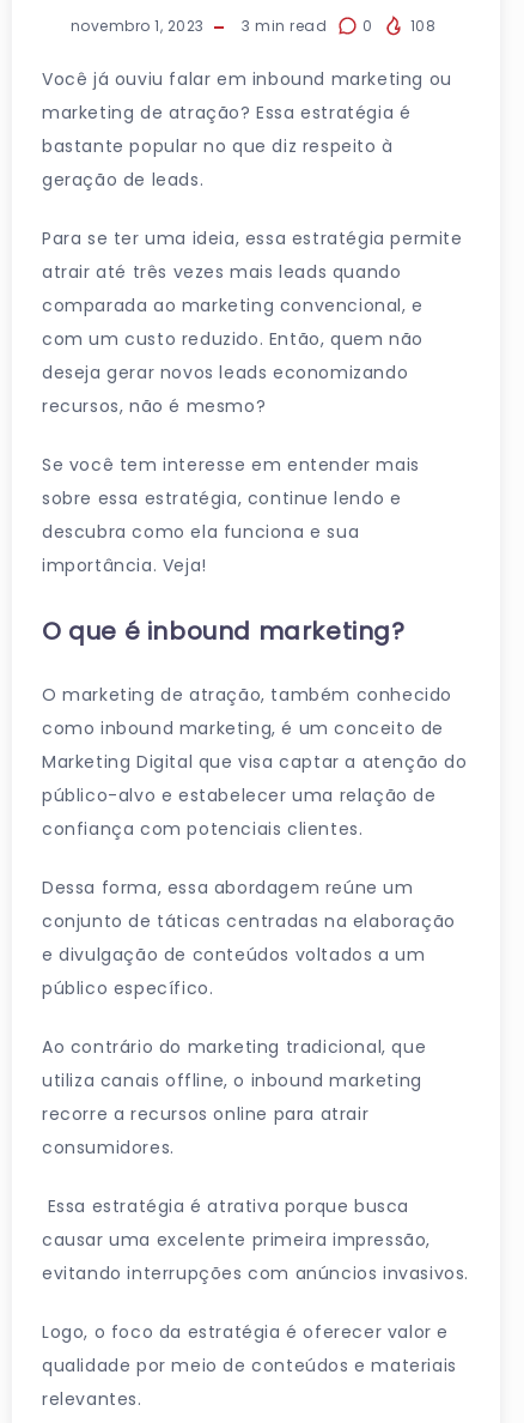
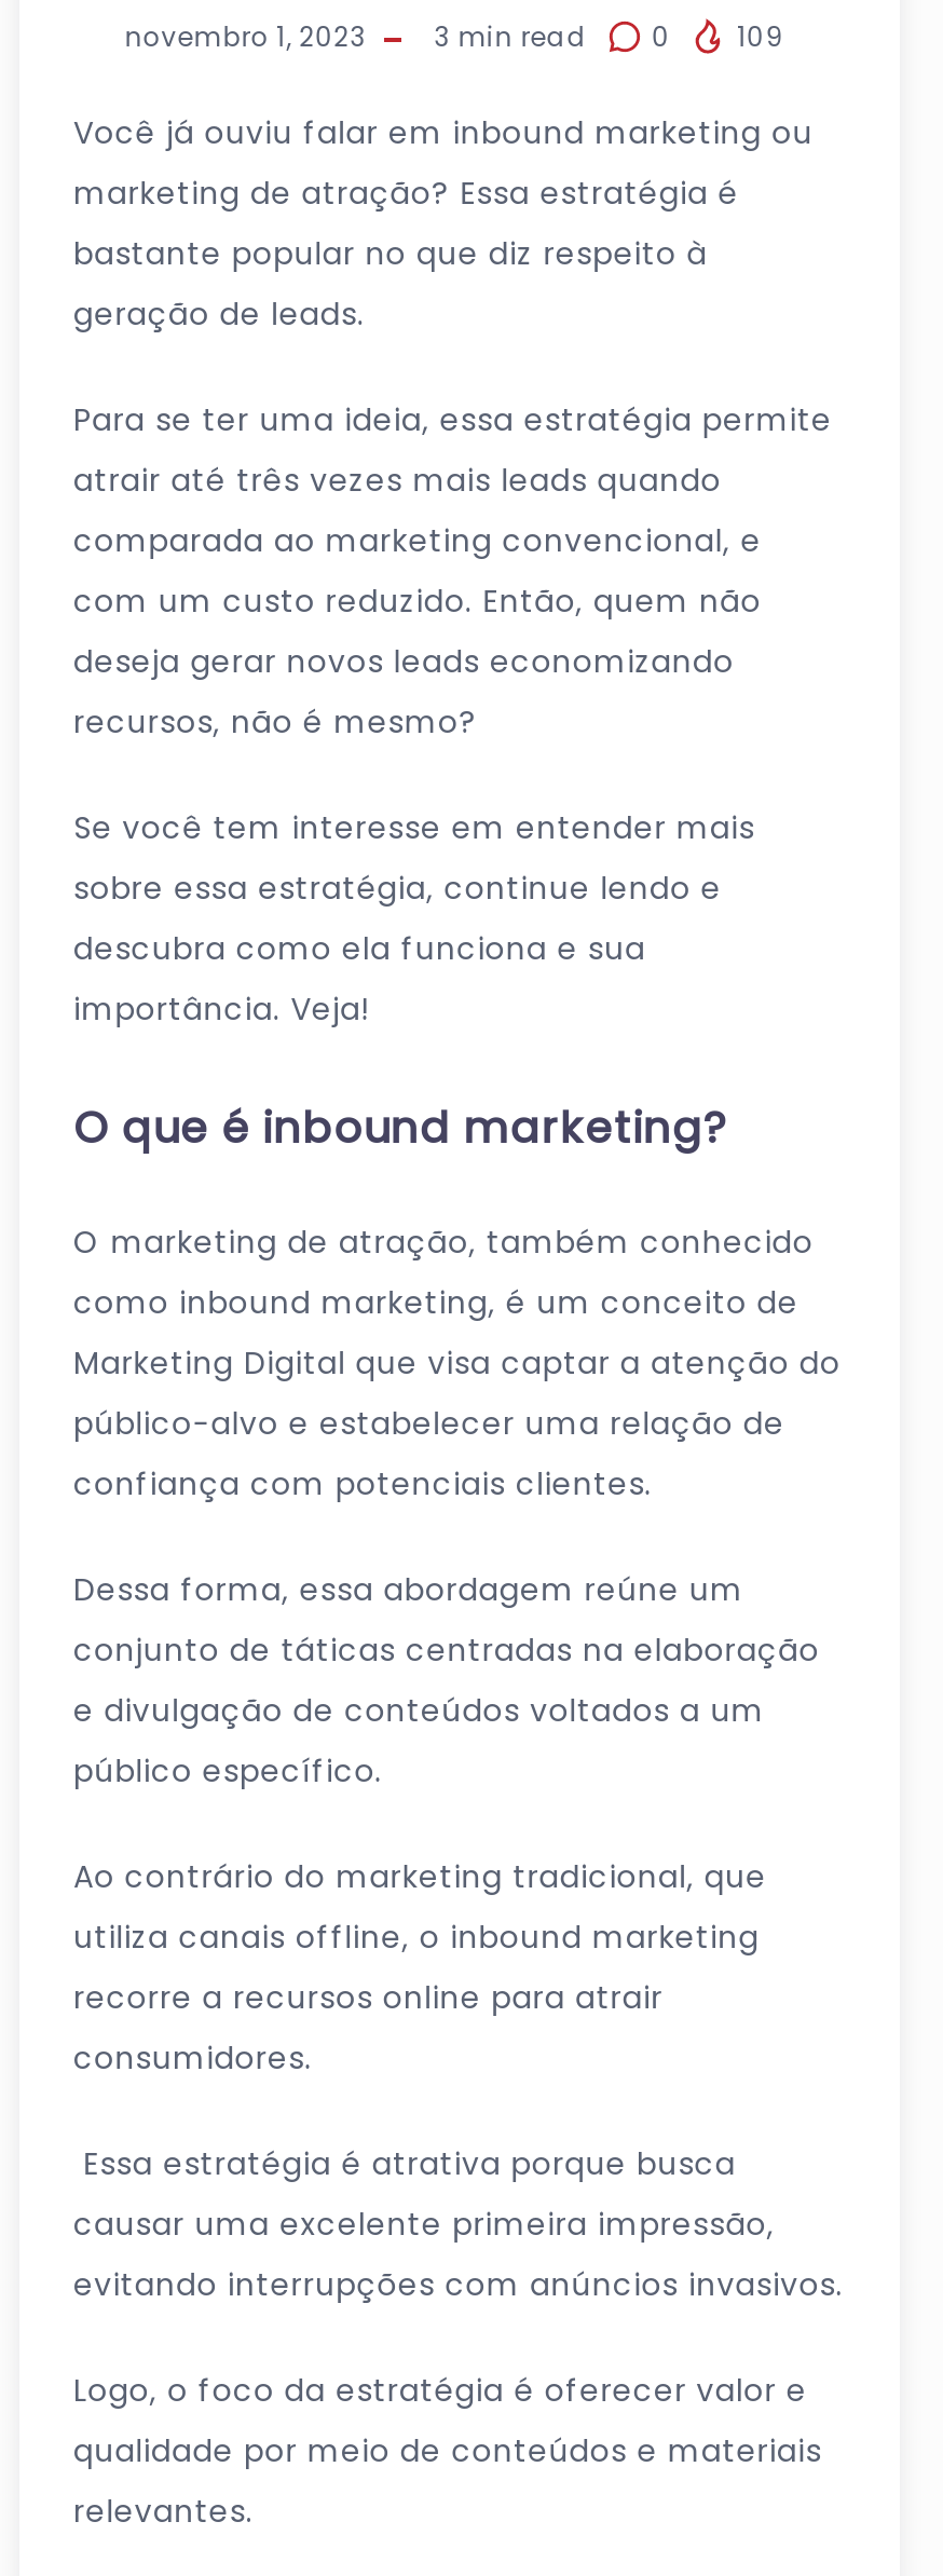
[70,16,436,36] novembro 1, 2023 3 min read 0 108 -> [125,18,784,55] novembro 1, 2023 3 min read 0 109

